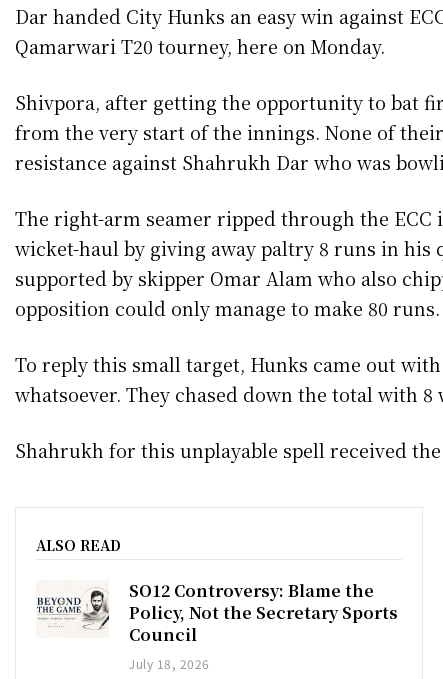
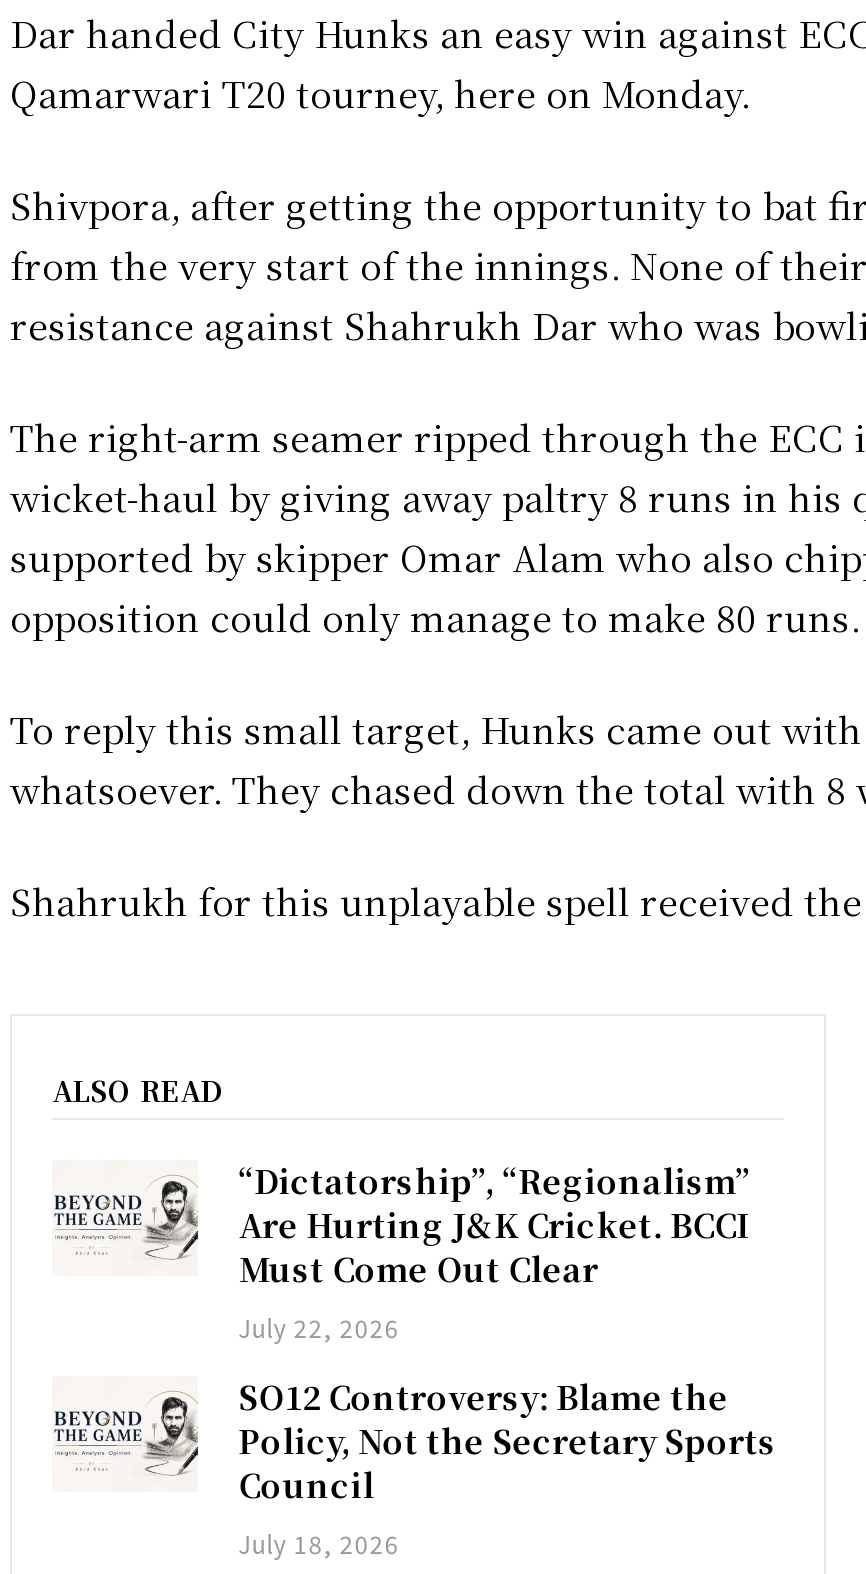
none -> [238,1157,750,1343] “Dictatorship”, “Regionalism” | Are Hurting J&K Cricket. BCCI | Must Come Out Clear | July 22, 2026

